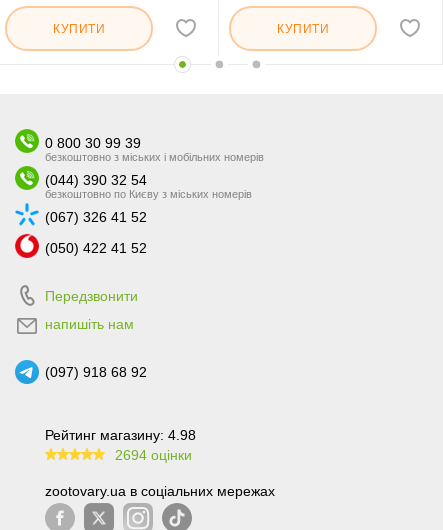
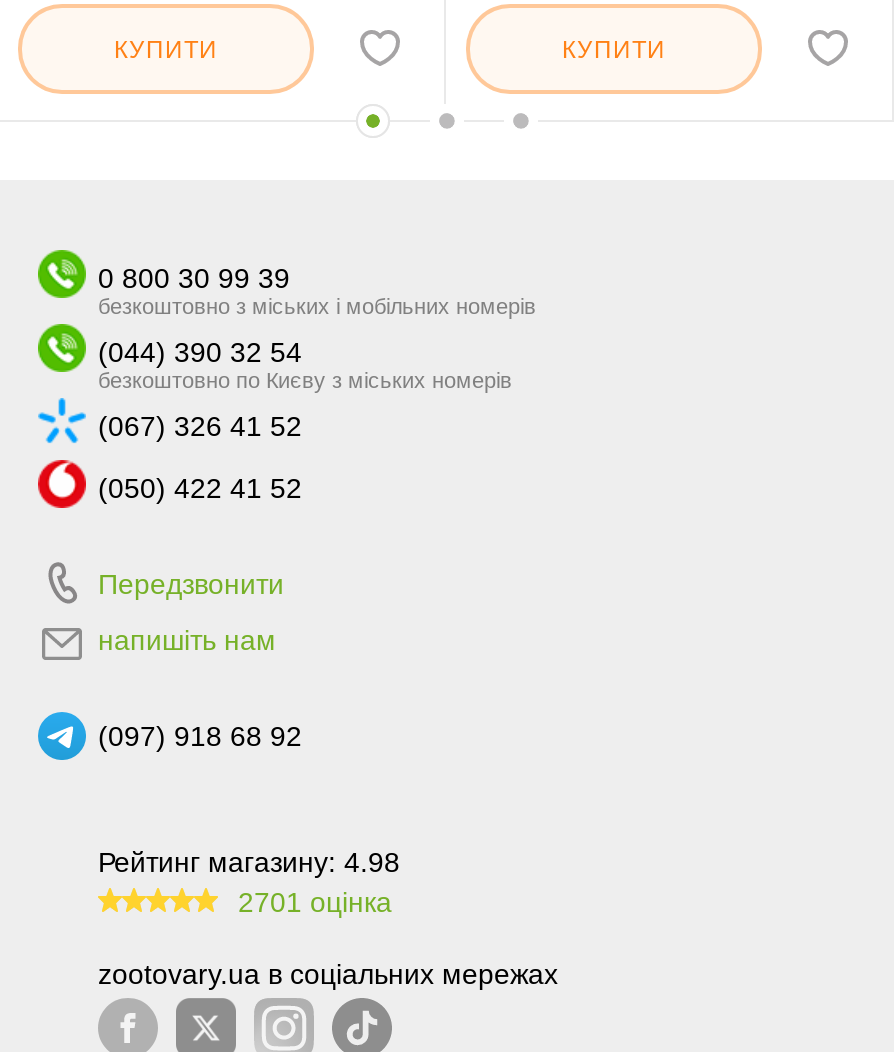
[115,447,192,463] 2694 оцінки -> [238,886,392,918] 2701 оцінка

